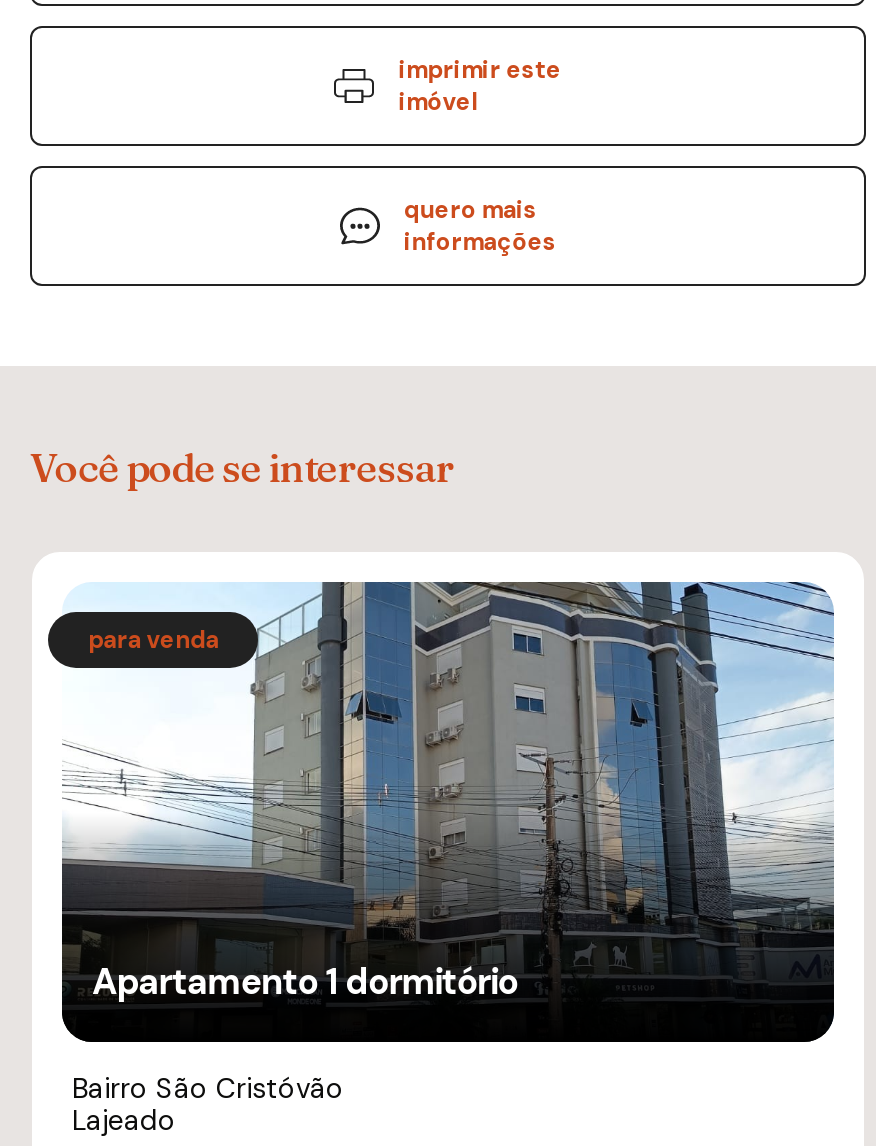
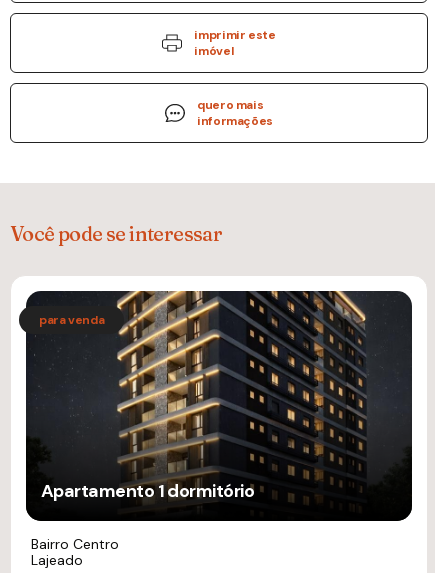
[62,580,836,1106] [image] | Bairro São Cristóvão -> [25,290,413,553] [image] | Bairro Centro

